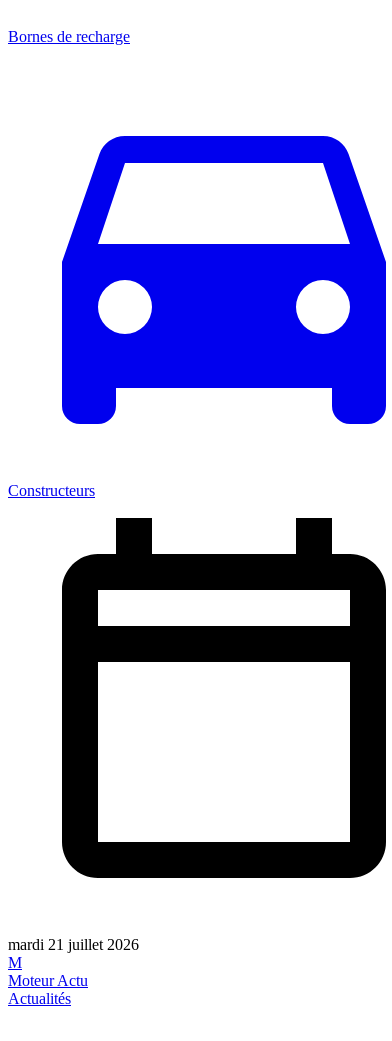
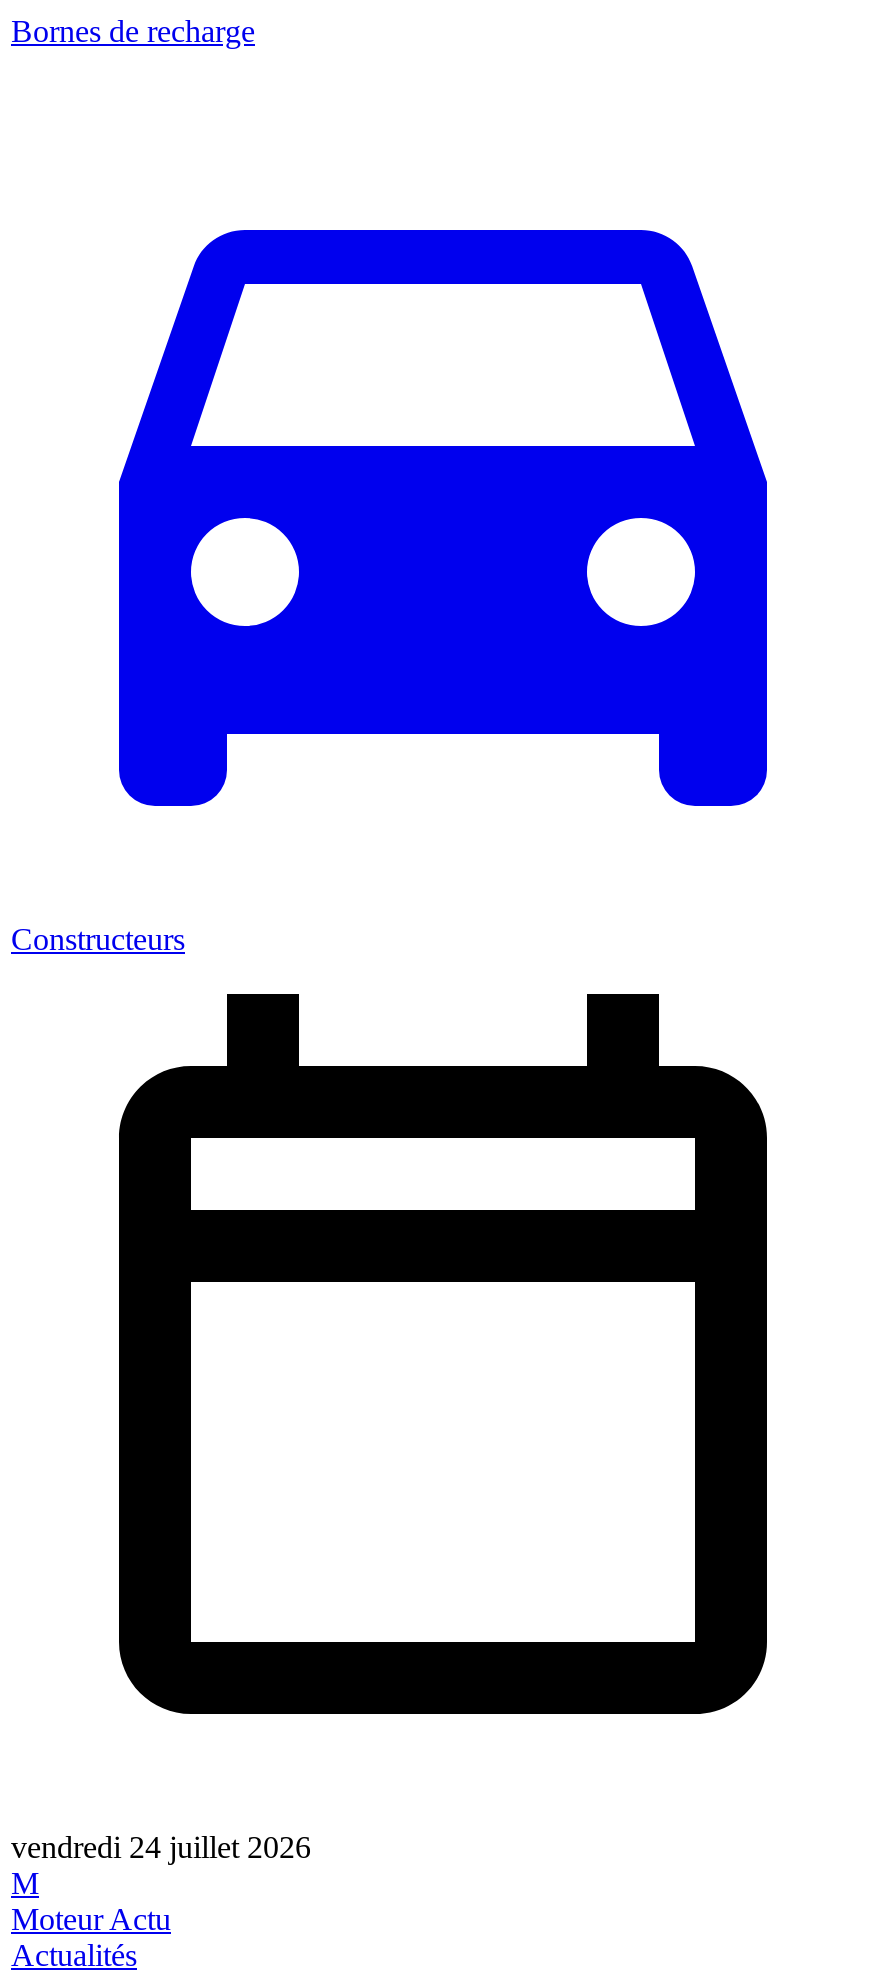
[8,936,139,953] mardi 21 juillet 2026 -> [11,1830,311,1864] vendredi 24 juillet 2026

